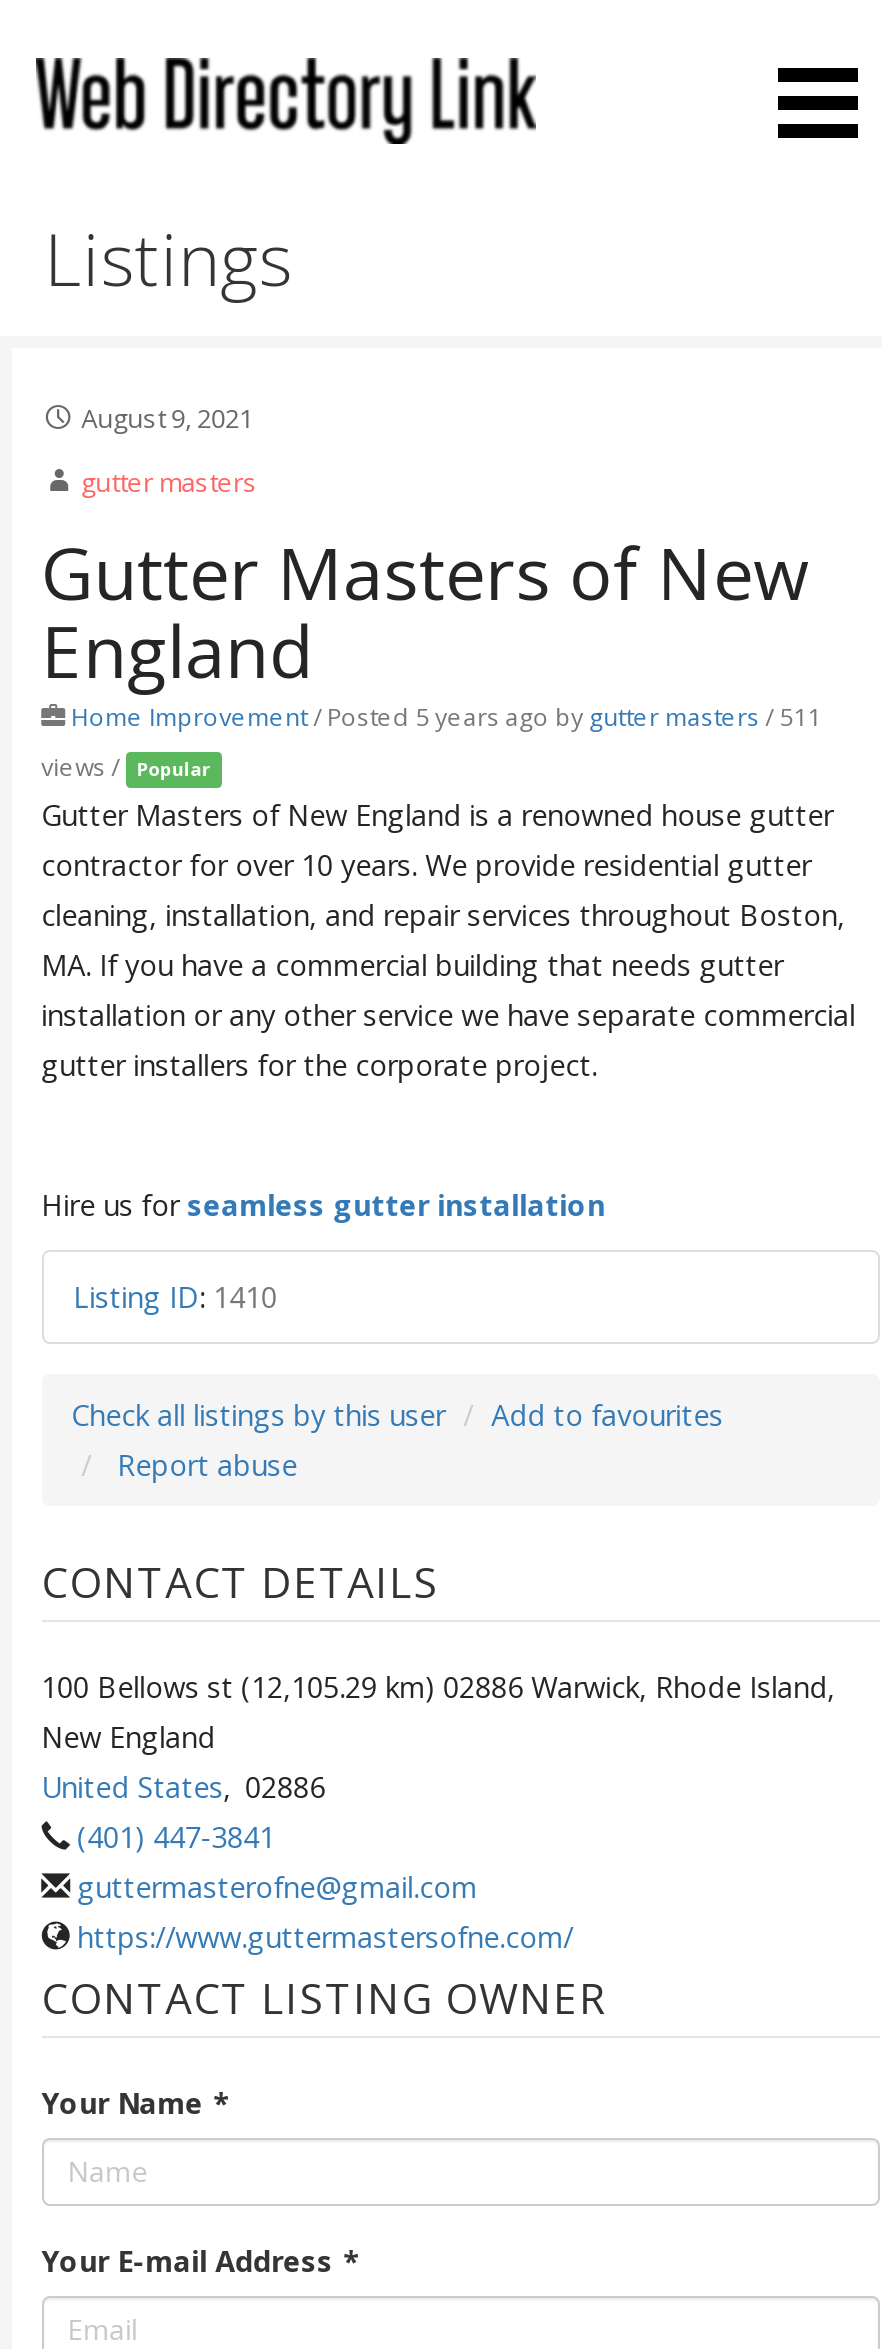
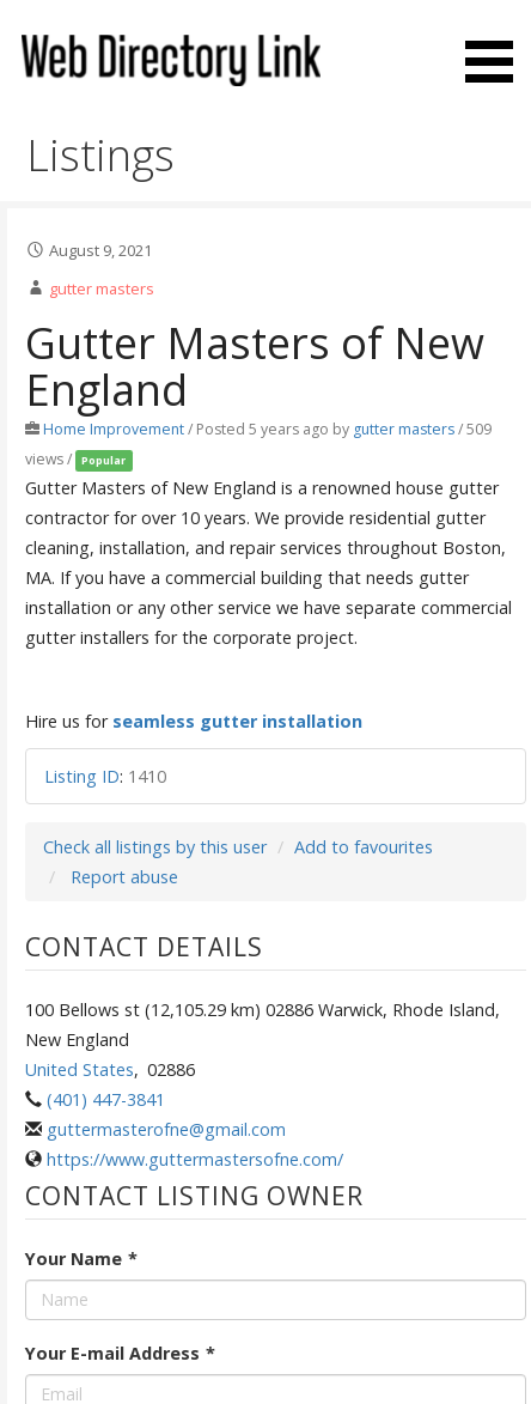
[71,700,821,734] Home Improvement / Posted 5 years ago by gutter masters / 511 -> [43,419,491,439] Home Improvement / Posted 5 years ago by gutter masters / 509

